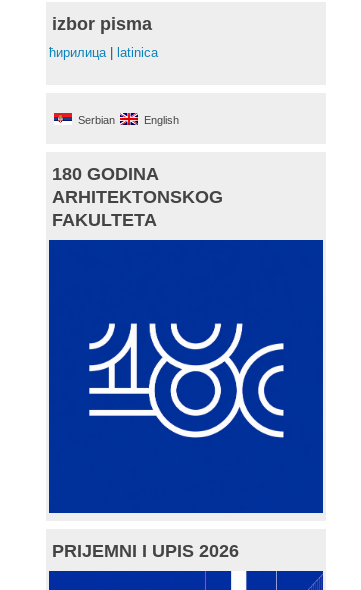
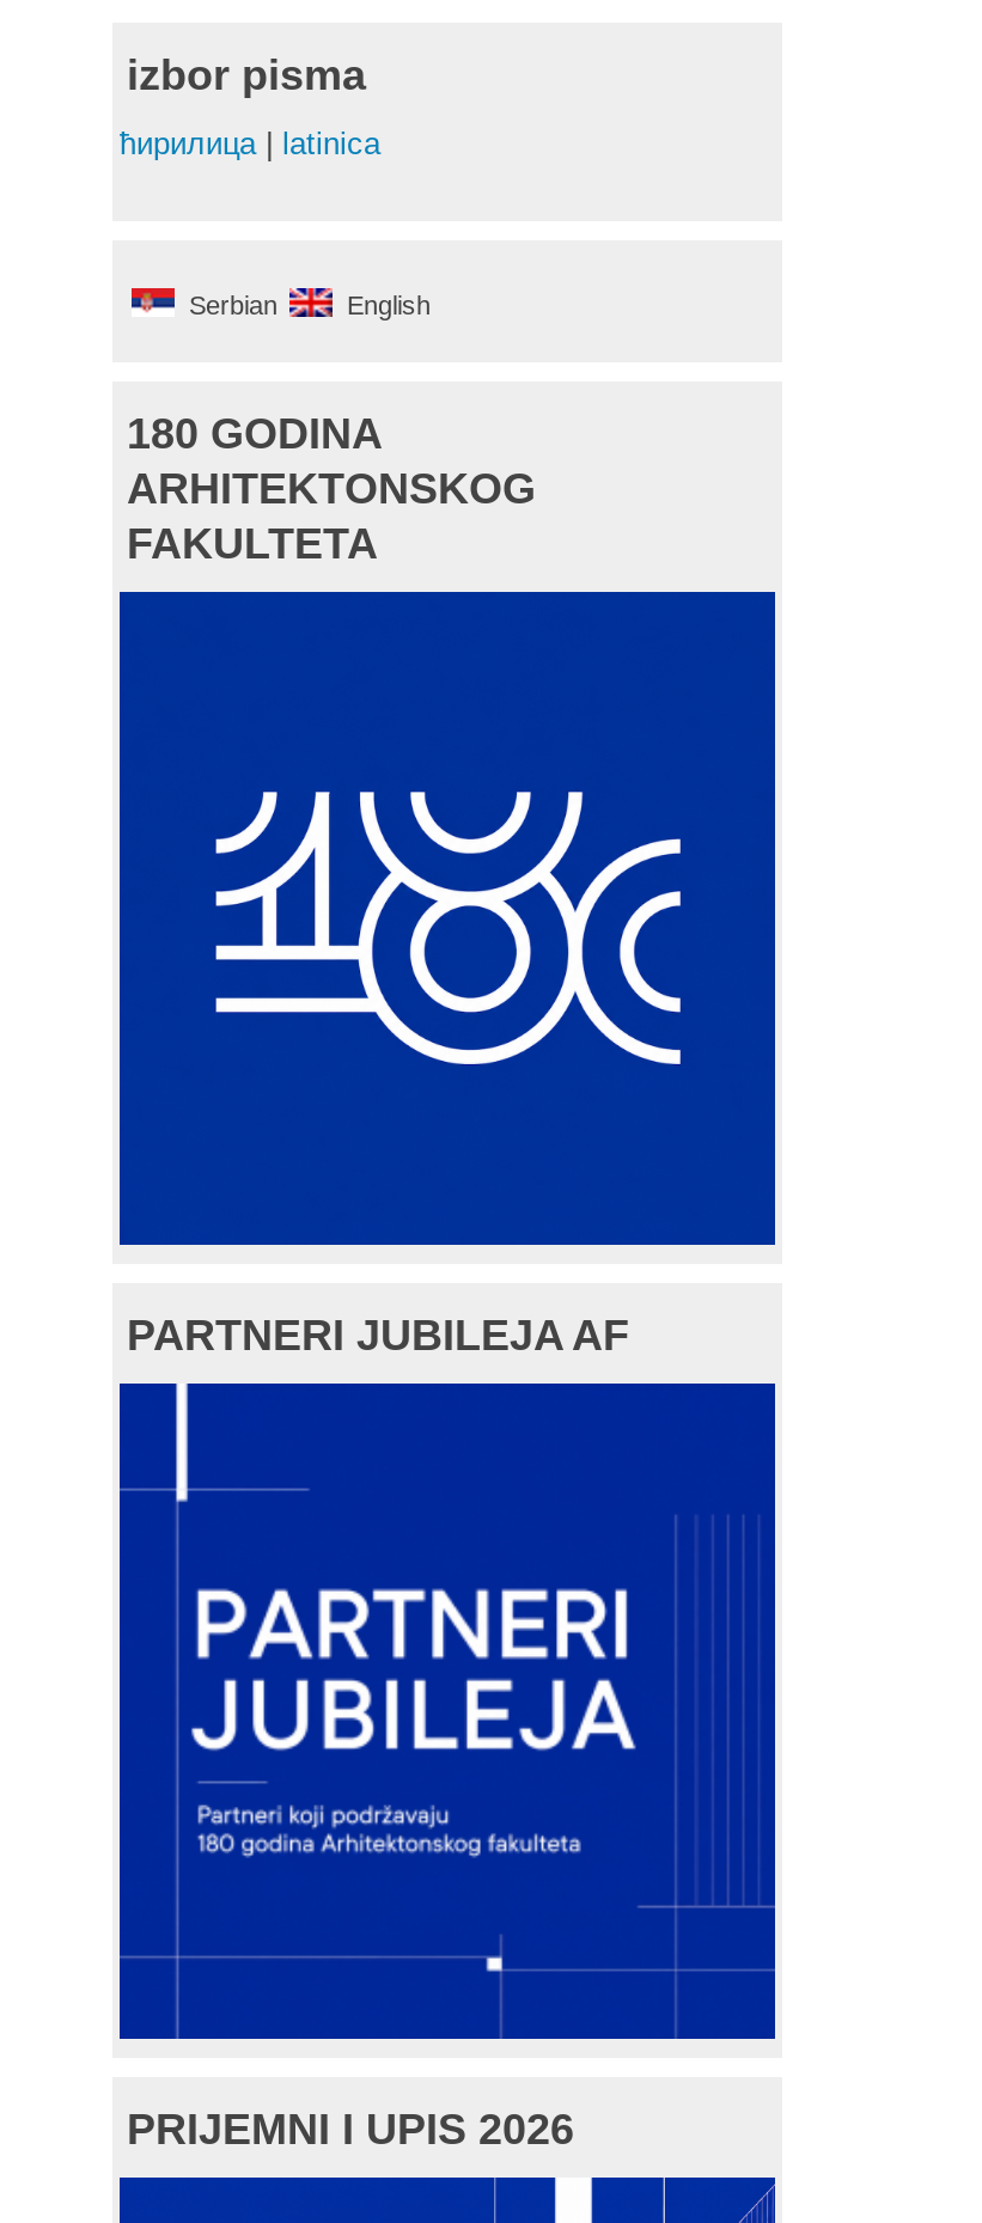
none -> [127,1312,629,1360] PARTNERI JUBILEJA AF
none -> [167,1386,634,2032] [image]

